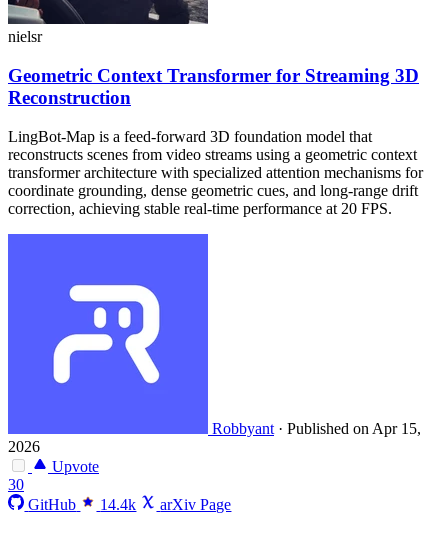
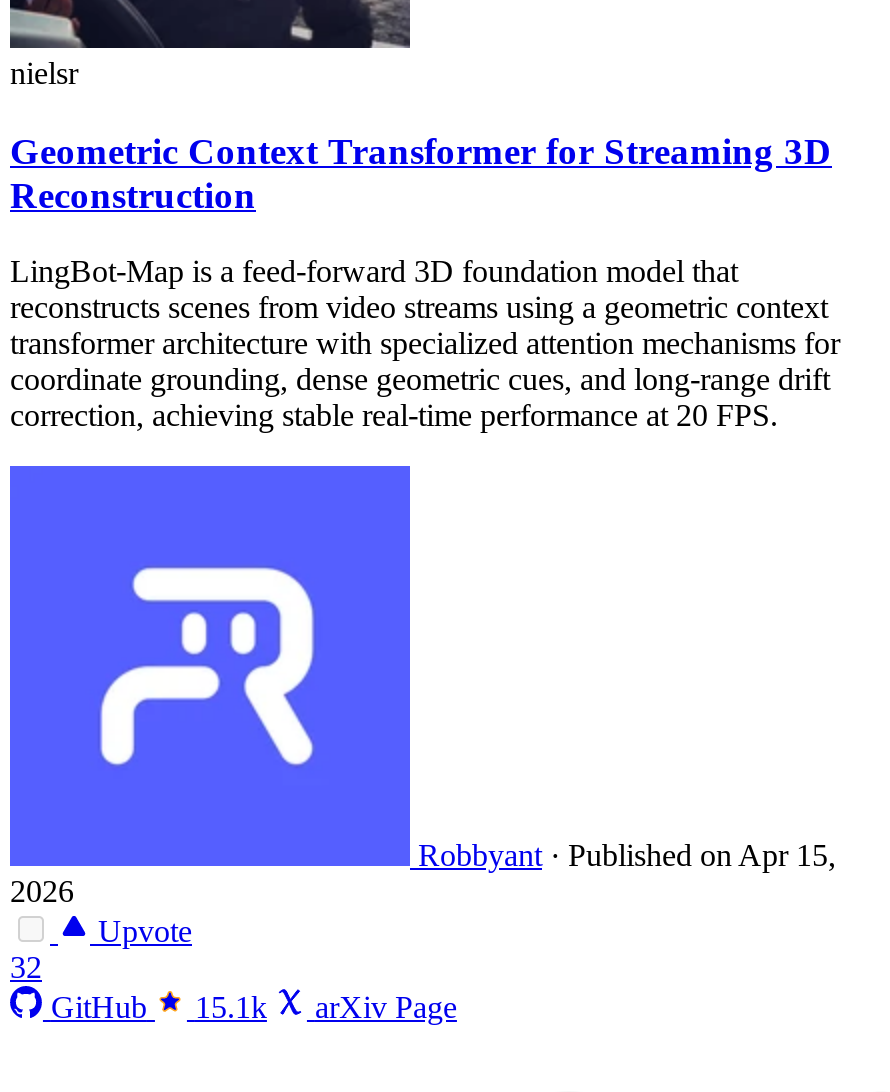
[8,475,24,492] 30 -> [10,951,42,985] 32
[28,495,231,512] GitHub 14.4k arXiv Page -> [51,991,457,1025] GitHub 15.1k arXiv Page

